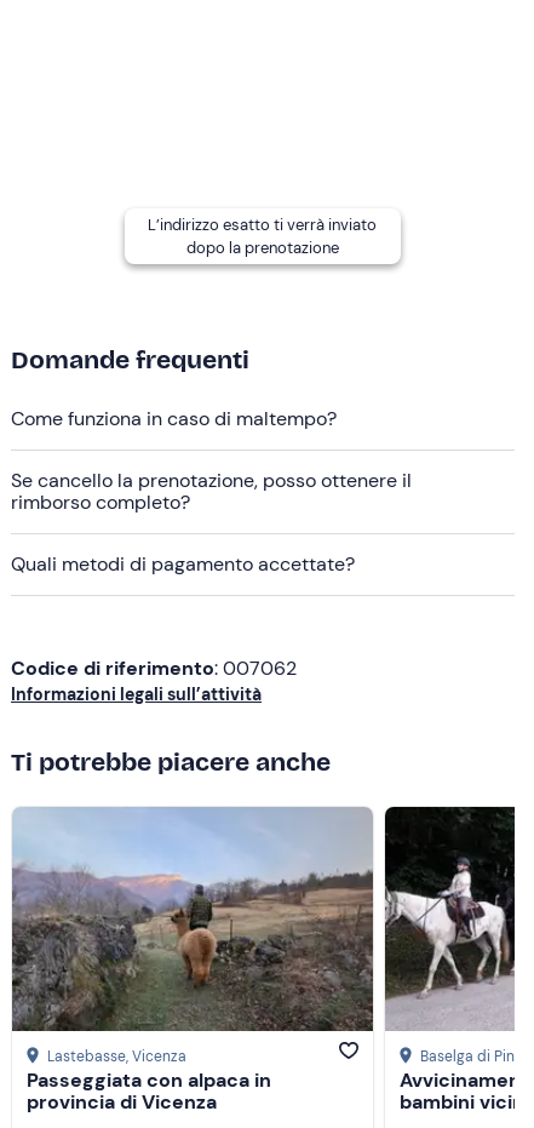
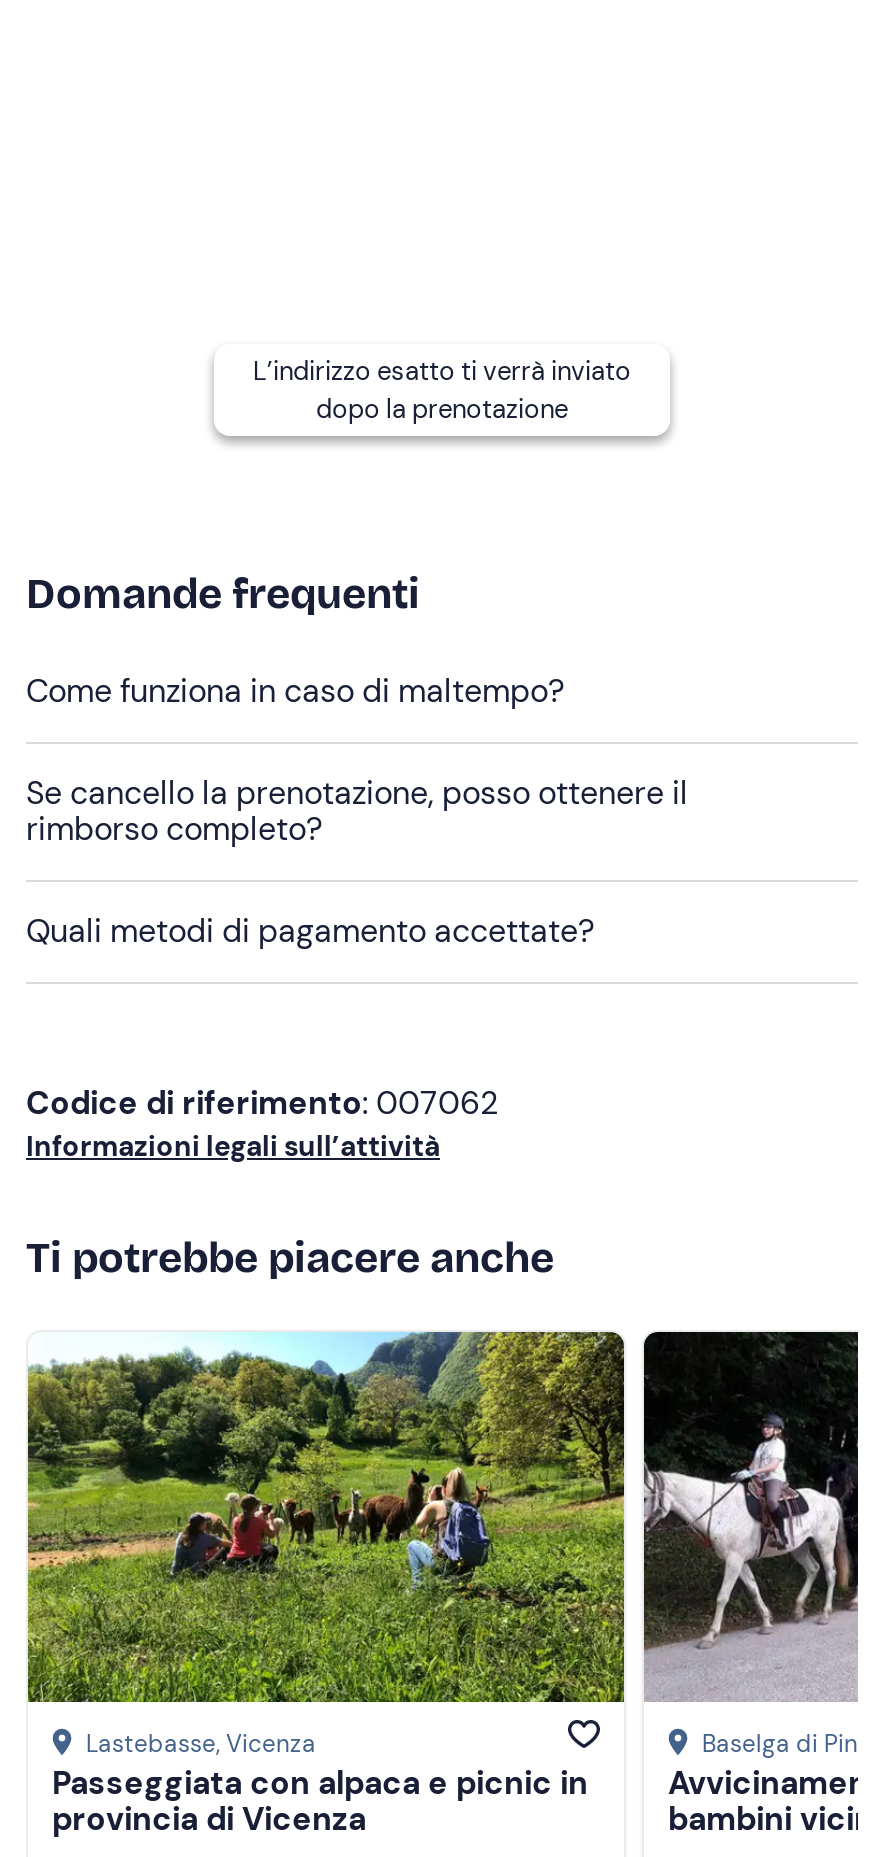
[11,807,374,1093] [image] | Passeggiata con alpaca in -> [26,1330,626,1805] [image] | Passeggiata con alpaca e picnic in

